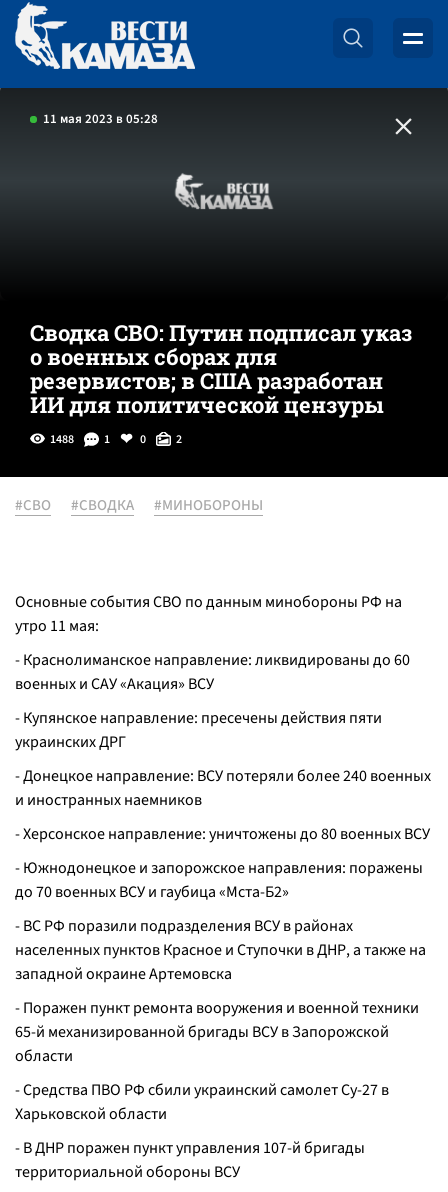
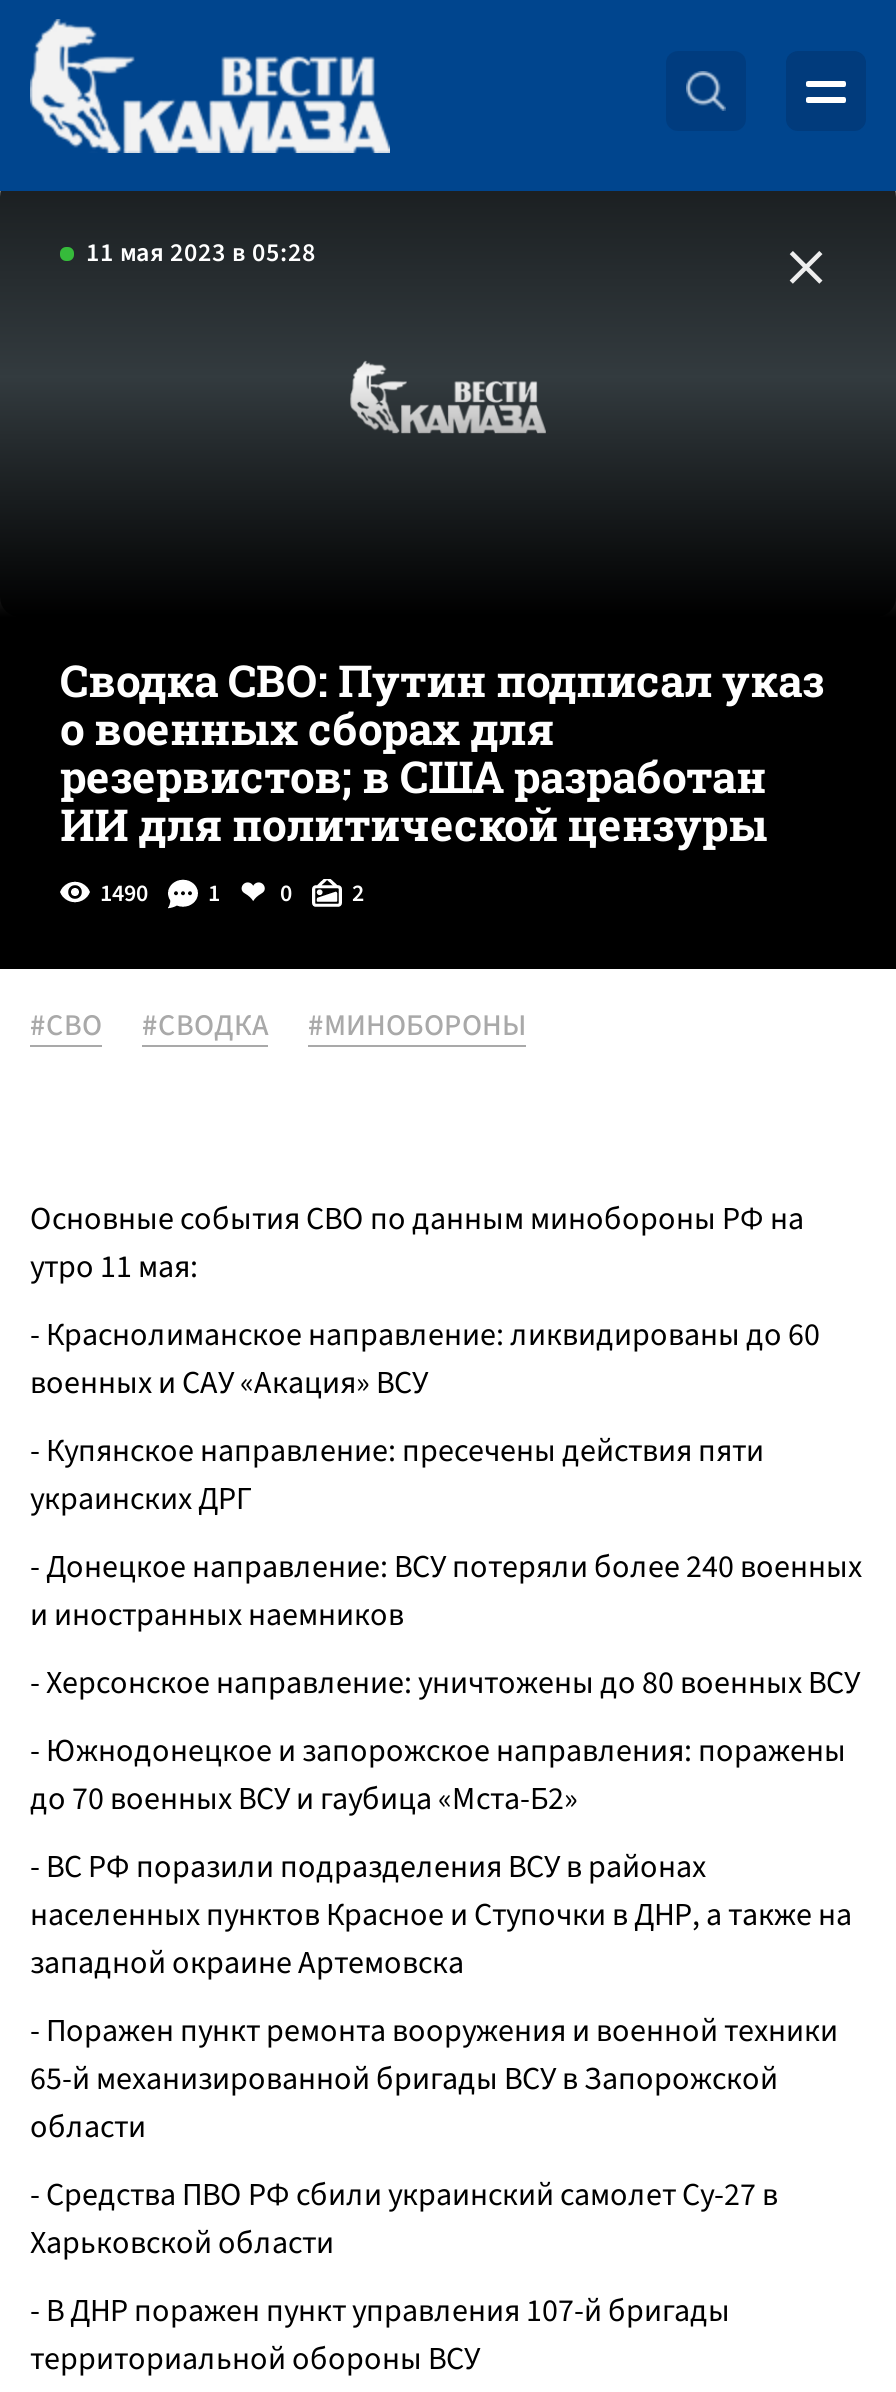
[50,431,182,448] 1488 1 0 2 -> [100,877,364,911] 1490 1 0 2

